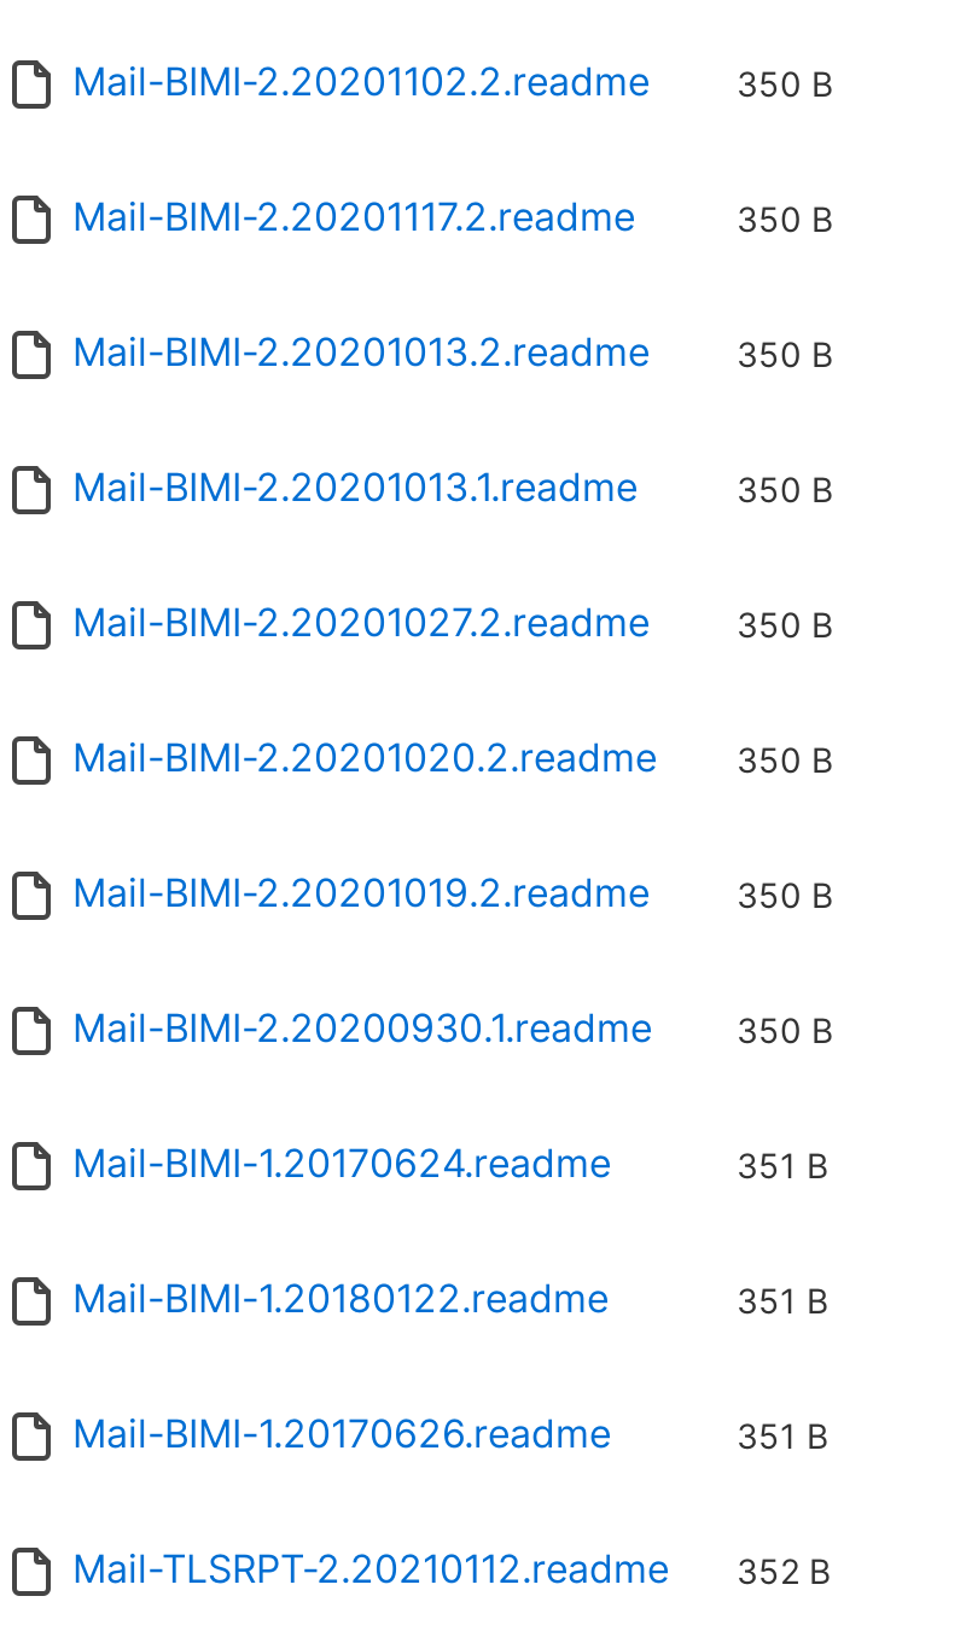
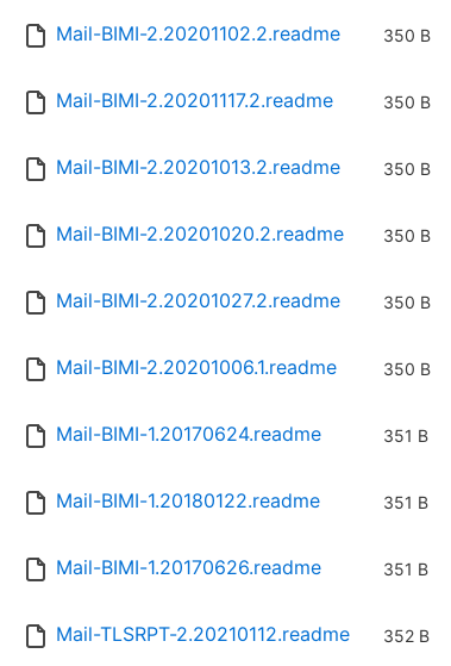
[72,462,638,511] Mail-BIMI-2.20201013.1.readme -> none
moved [72,733,657,781] -> [56,222,344,246]: Mail-BIMI-2.20201020.2.readme
[72,739,833,1051] 350 B | Mail-BIMI-2.20201019.2.readme | 350 B | Mail-BIMI-2.20200930.1.readme -> [56,356,337,379] Mail-BIMI-2.20201006.1.readme

